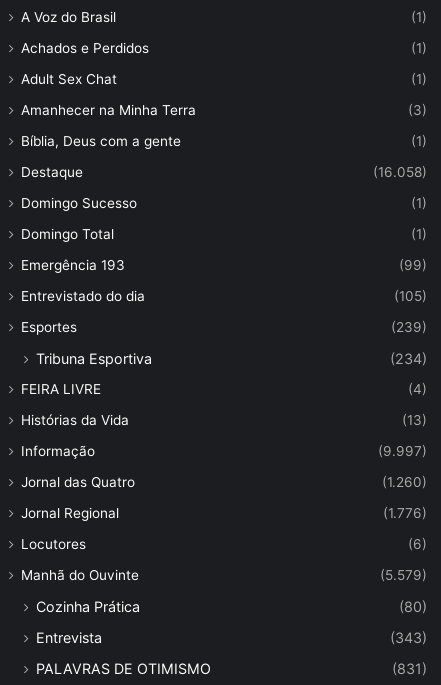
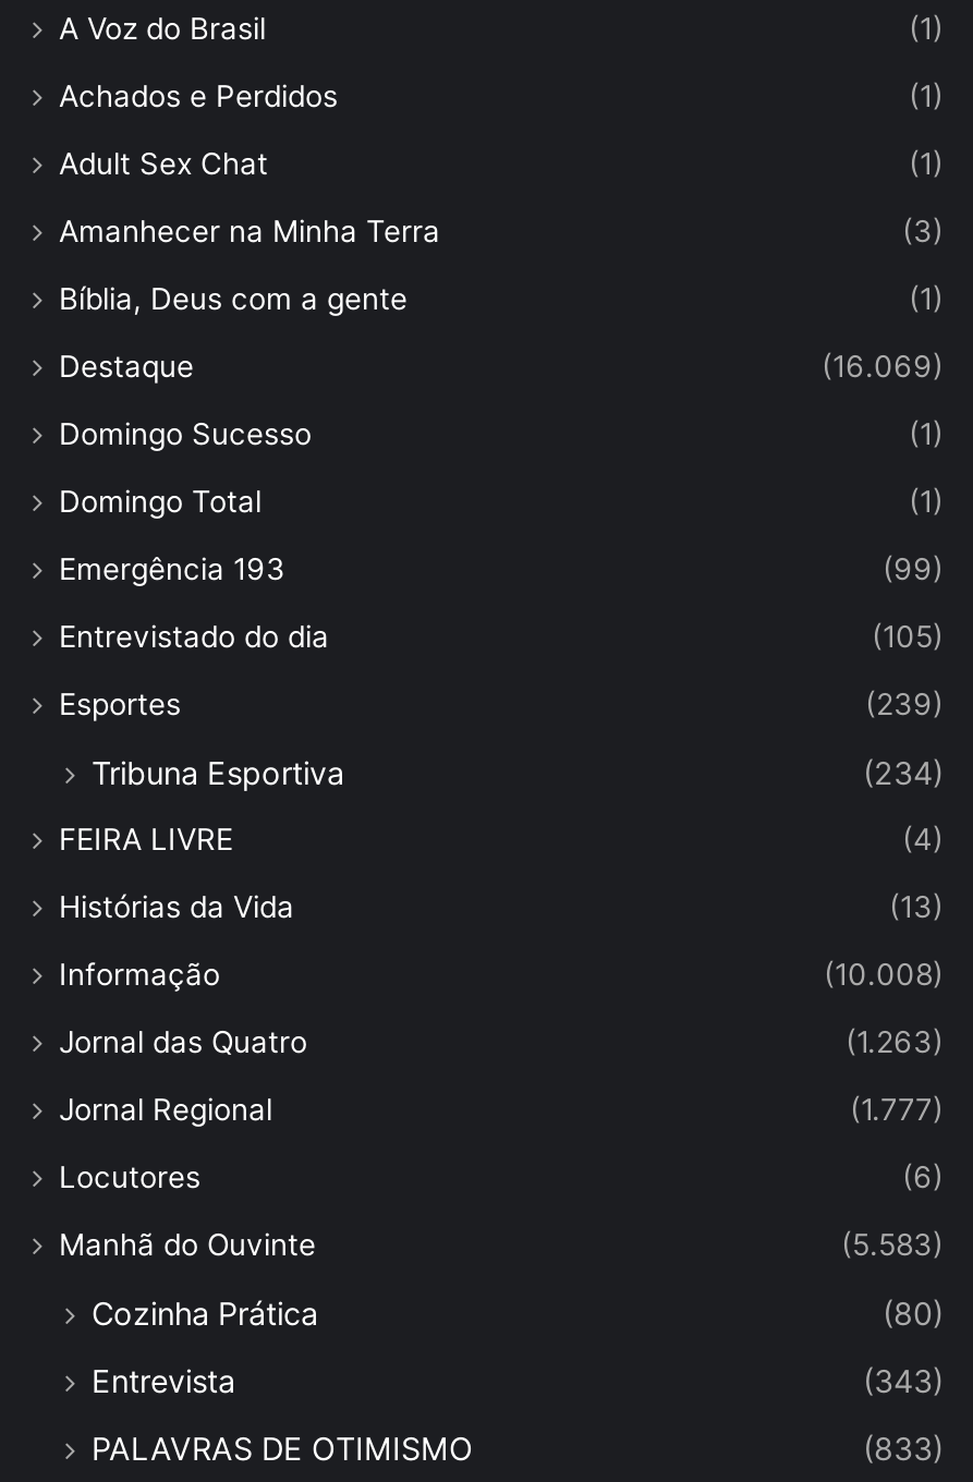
[373,164,427,180] (16.058) -> [822,348,944,383] (16.069)
[378,443,427,459] (9.997) -> [824,956,944,991] (10.008)
[382,474,427,490] (1.260) -> [846,1024,944,1059] (1.263)
[383,505,427,521] (1.776) -> [850,1091,944,1126] (1.777)
[380,567,427,583] (5.579) -> [841,1227,944,1261] (5.583)
[392,660,427,677] (831) -> [863,1429,944,1466] (833)

